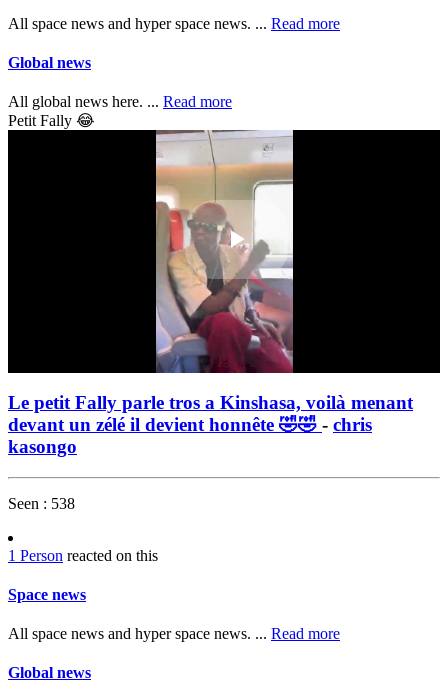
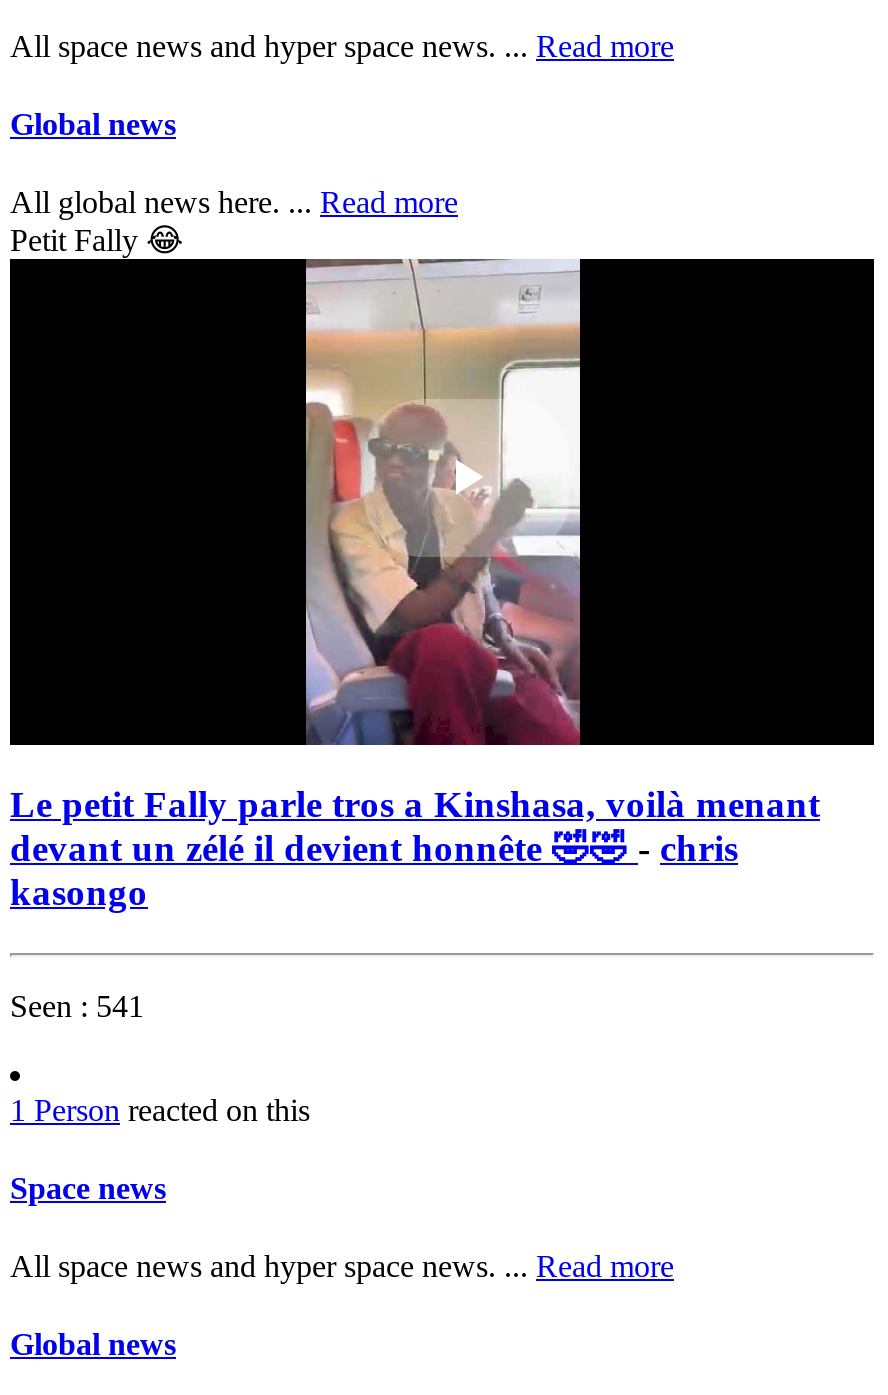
[8,494,75,511] Seen : 538 -> [10,988,144,1022] Seen : 541

